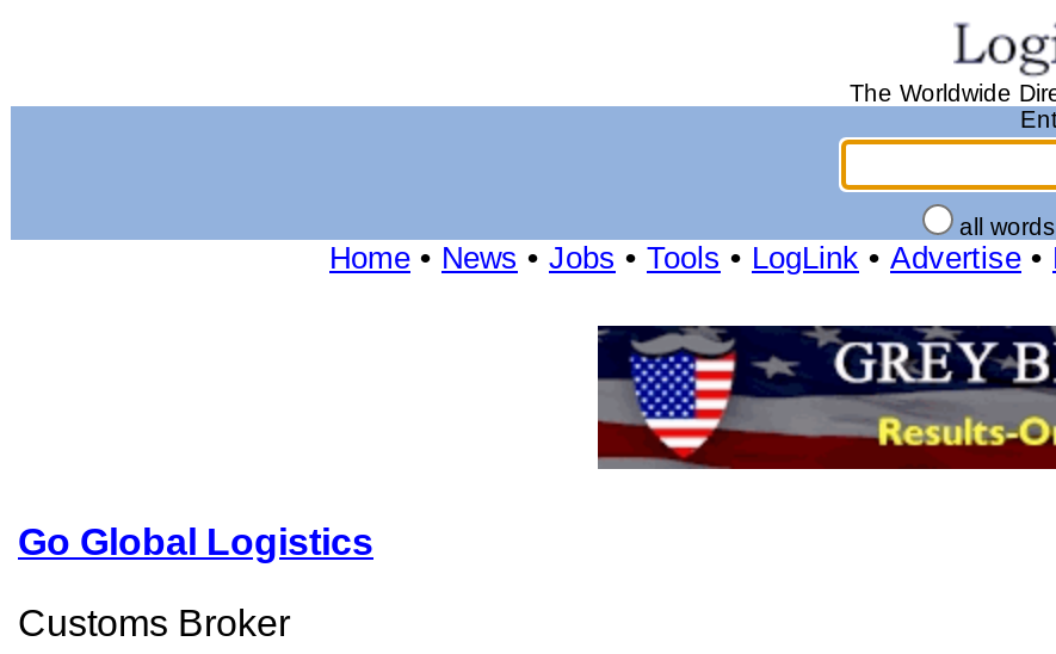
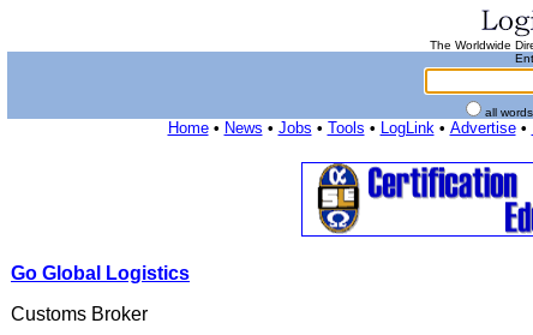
[595,323,1049,471] [image] -> [300,161,529,238] [image]

